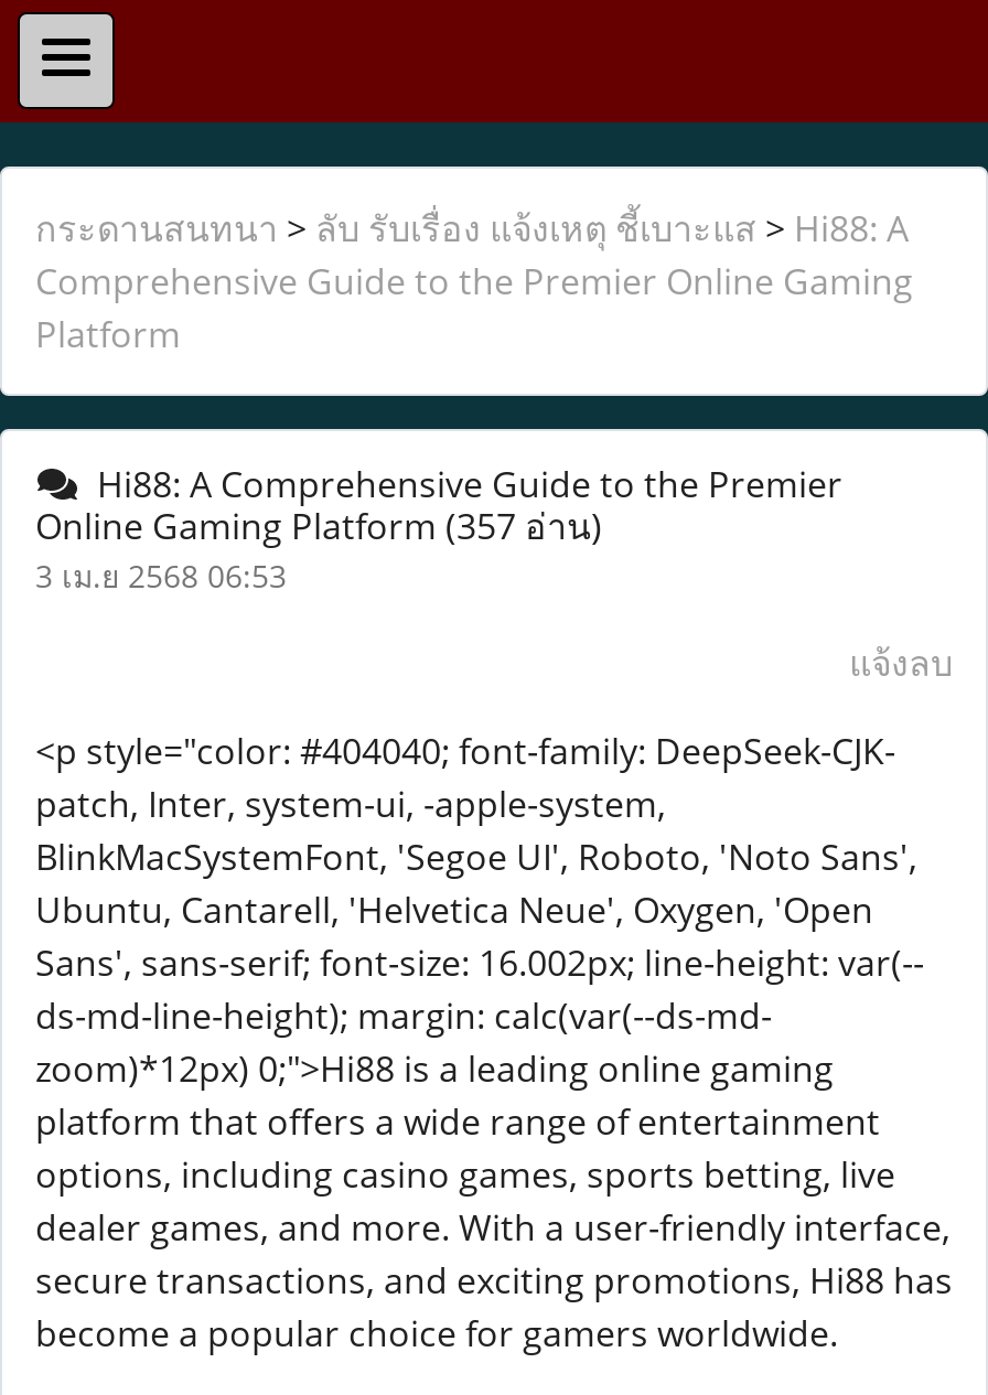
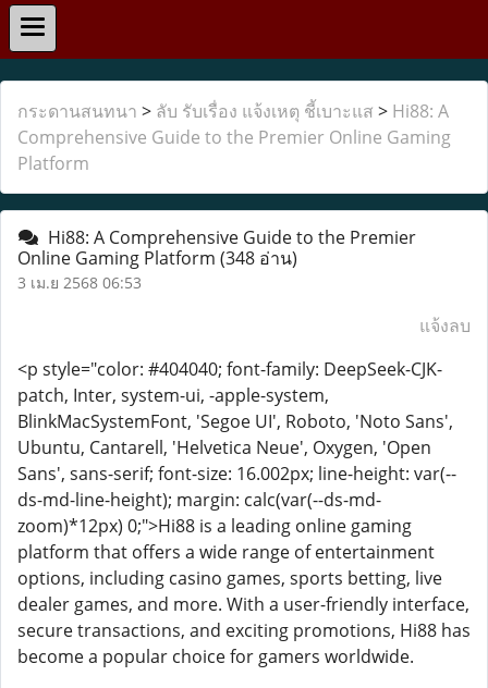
[35,502,602,550] Online Gaming Platform (357 อ่าน) -> [17,246,297,270] Online Gaming Platform (348 อ่าน)

